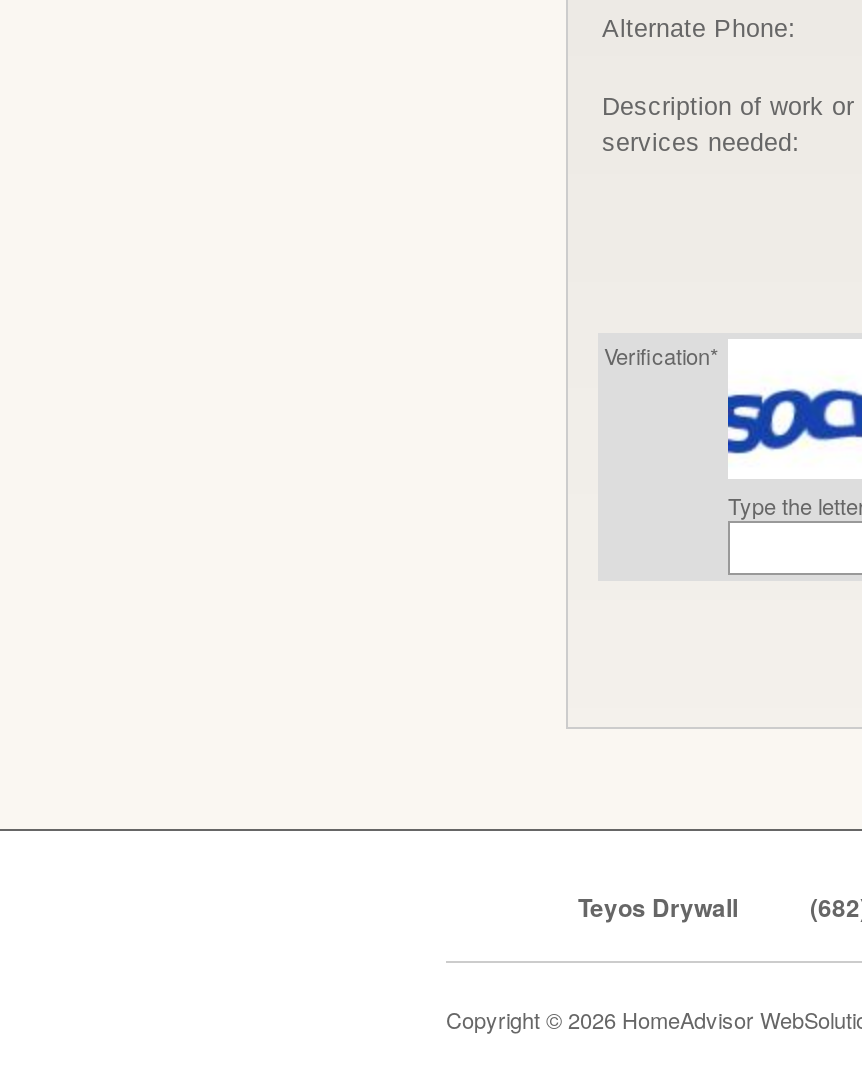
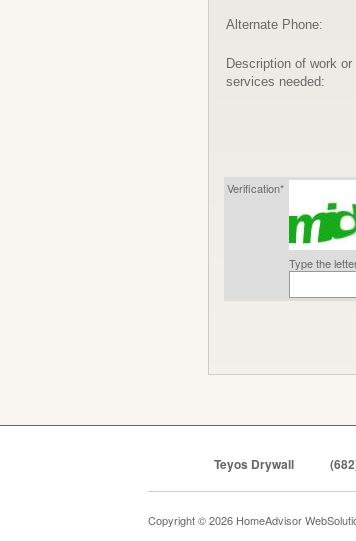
[724,377,856,467] [image] -> [287,200,353,245] [image]

